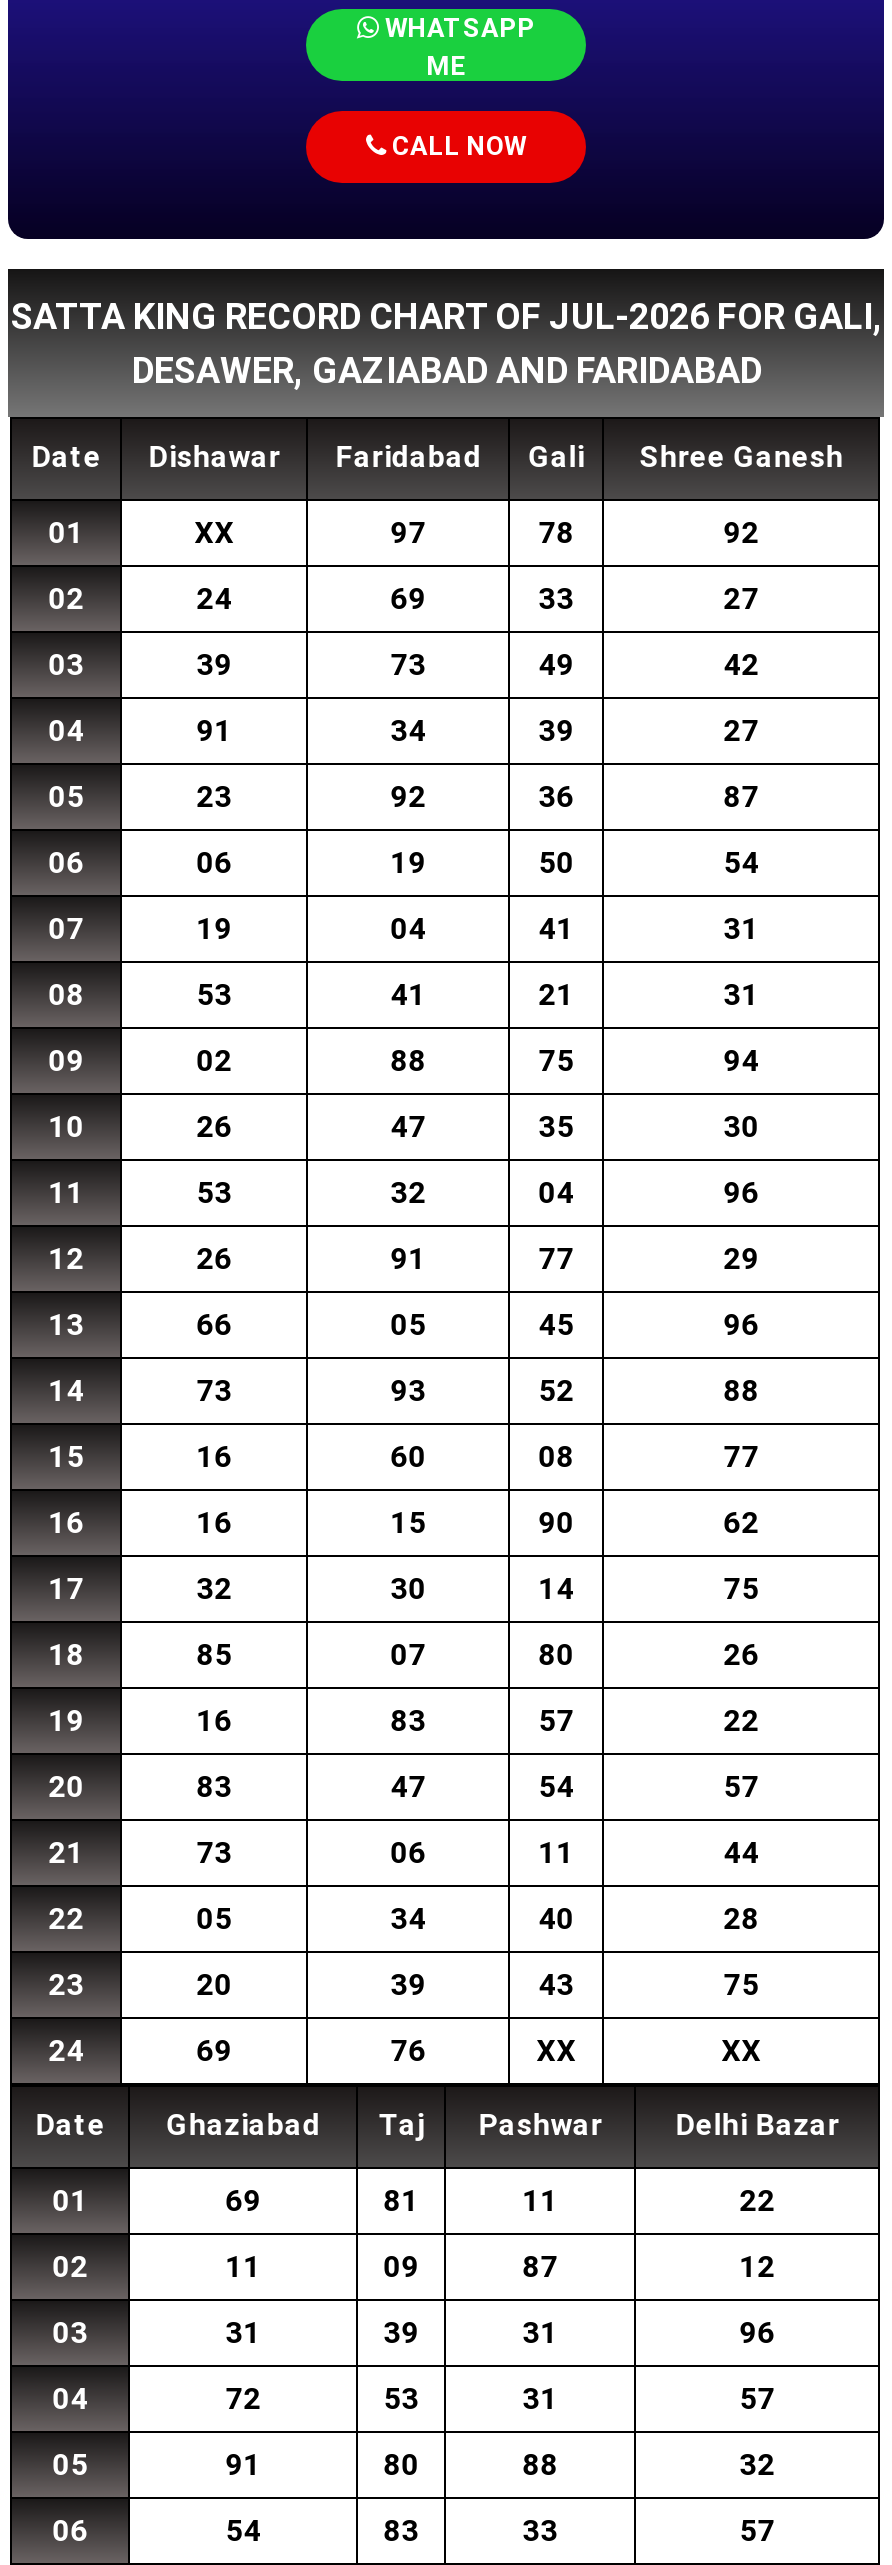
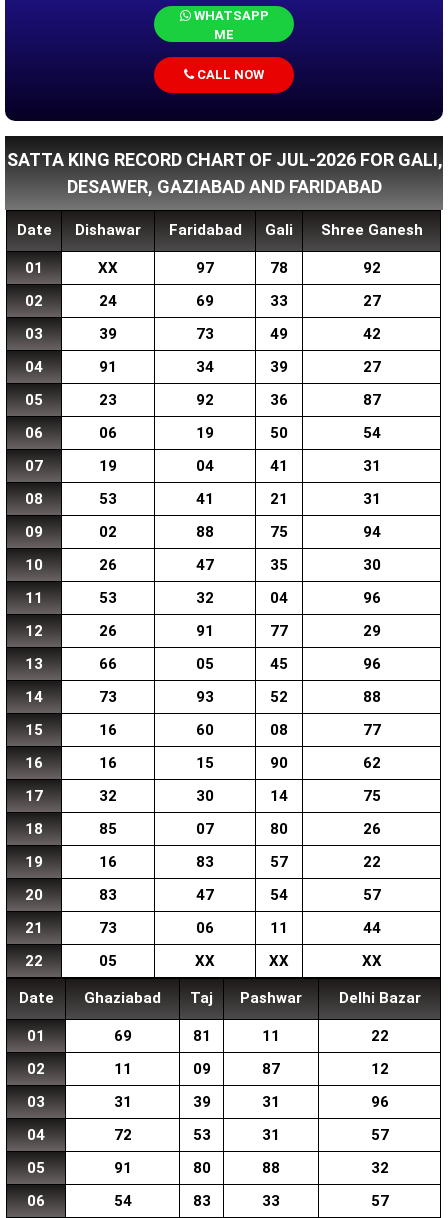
[49,1900,760,2068] 34 | 40 | 28 | 23 | 20 | 39 | 43 | 75 | 24 | 69 | 76 -> [195,952,215,970] XX

